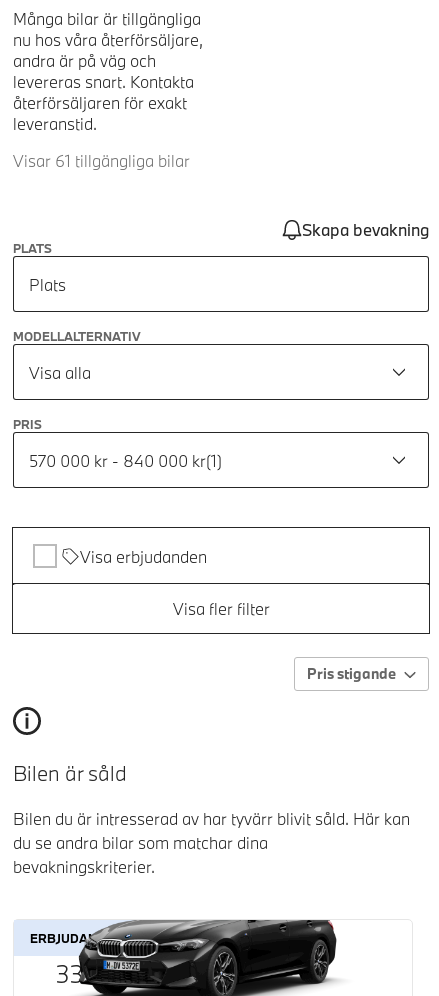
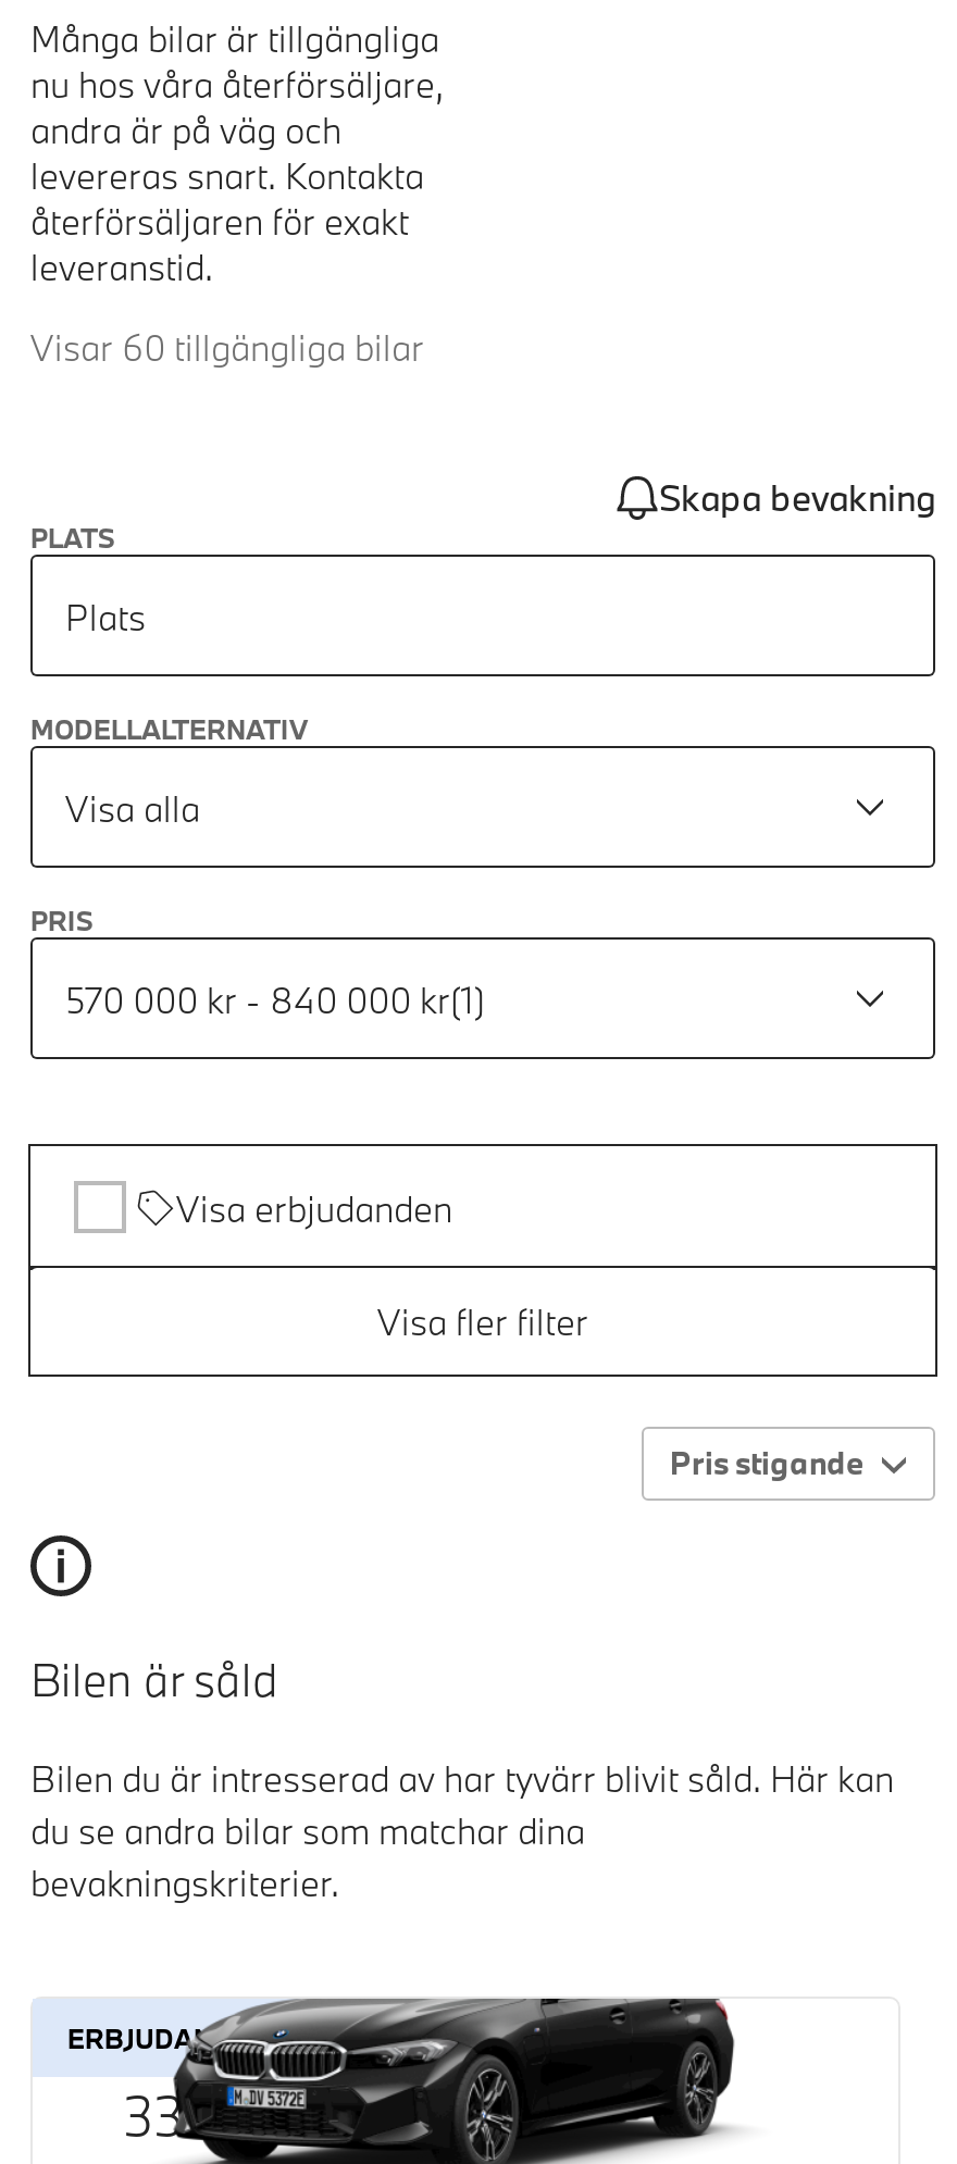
[13,150,190,171] Visar 61 tillgängliga bilar -> [30,324,424,370] Visar 60 tillgängliga bilar

